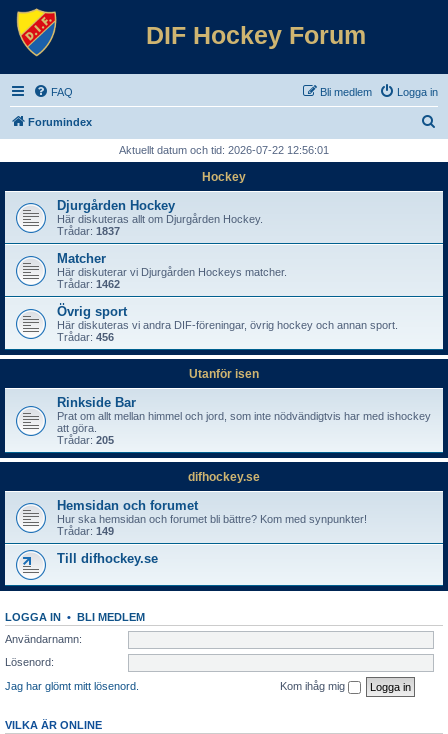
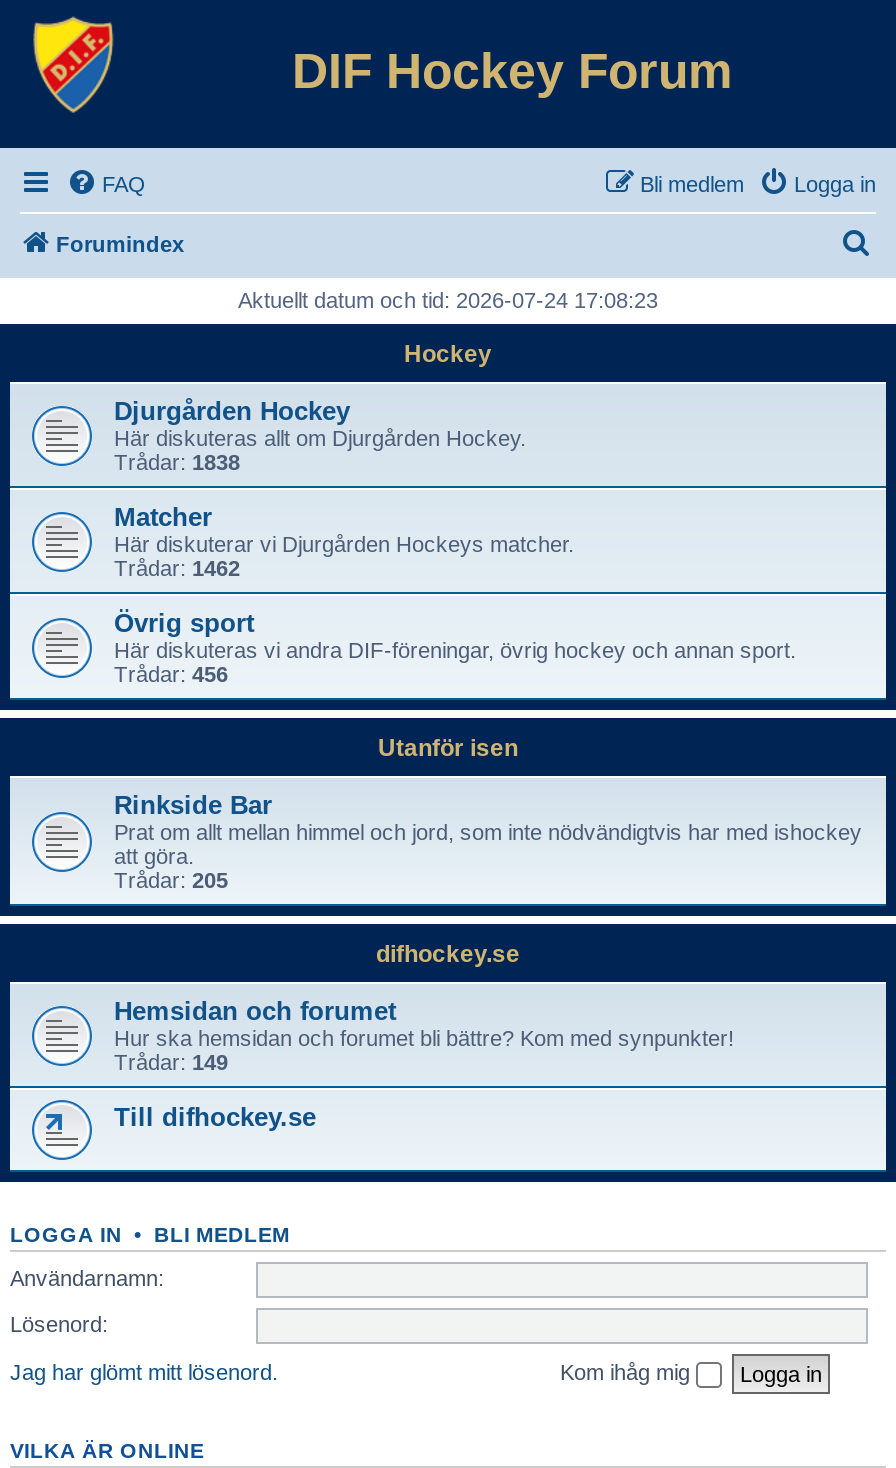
[119,144,329,156] Aktuellt datum och tid: 2026-07-22 12:56:01 -> [238,288,658,312] Aktuellt datum och tid: 2026-07-24 17:08:23
[57,225,120,237] Trådar: 1837 -> [114,450,240,474] Trådar: 1838

